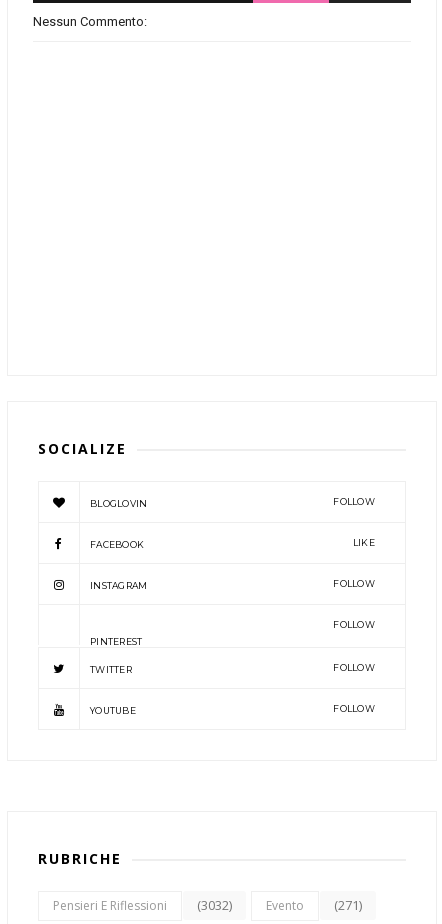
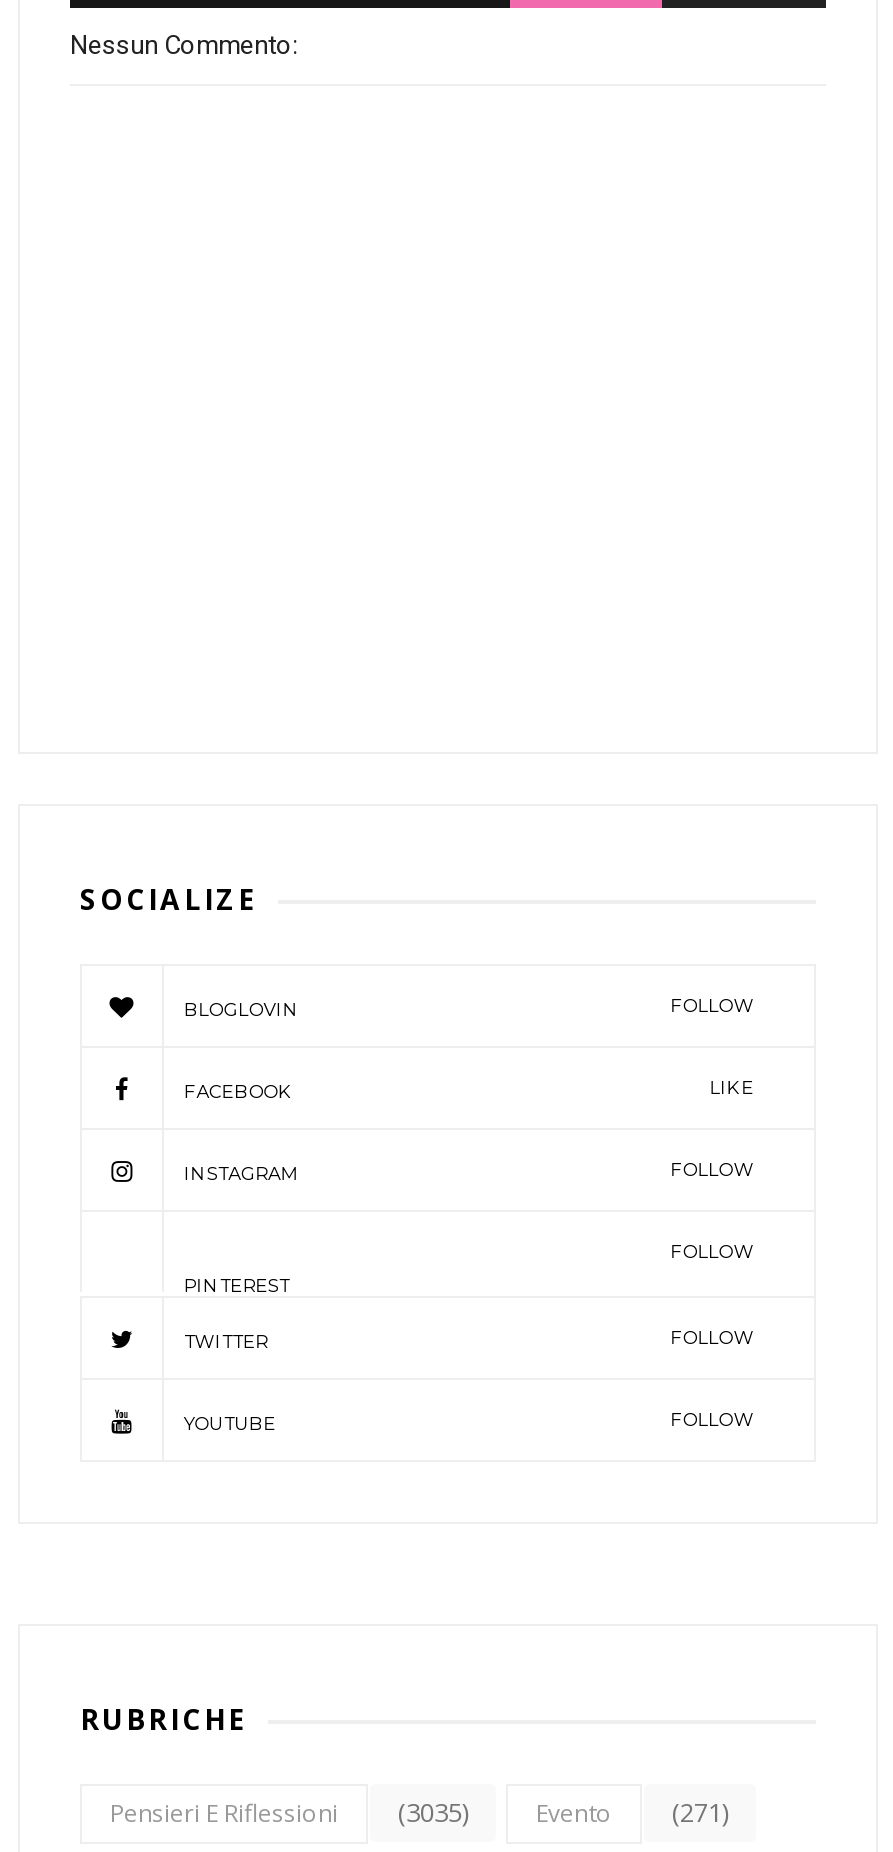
[53,895,362,913] Pensieri E Riflessioni (3032) Evento (271) -> [110,1793,728,1829] Pensieri E Riflessioni (3035) Evento (271)

